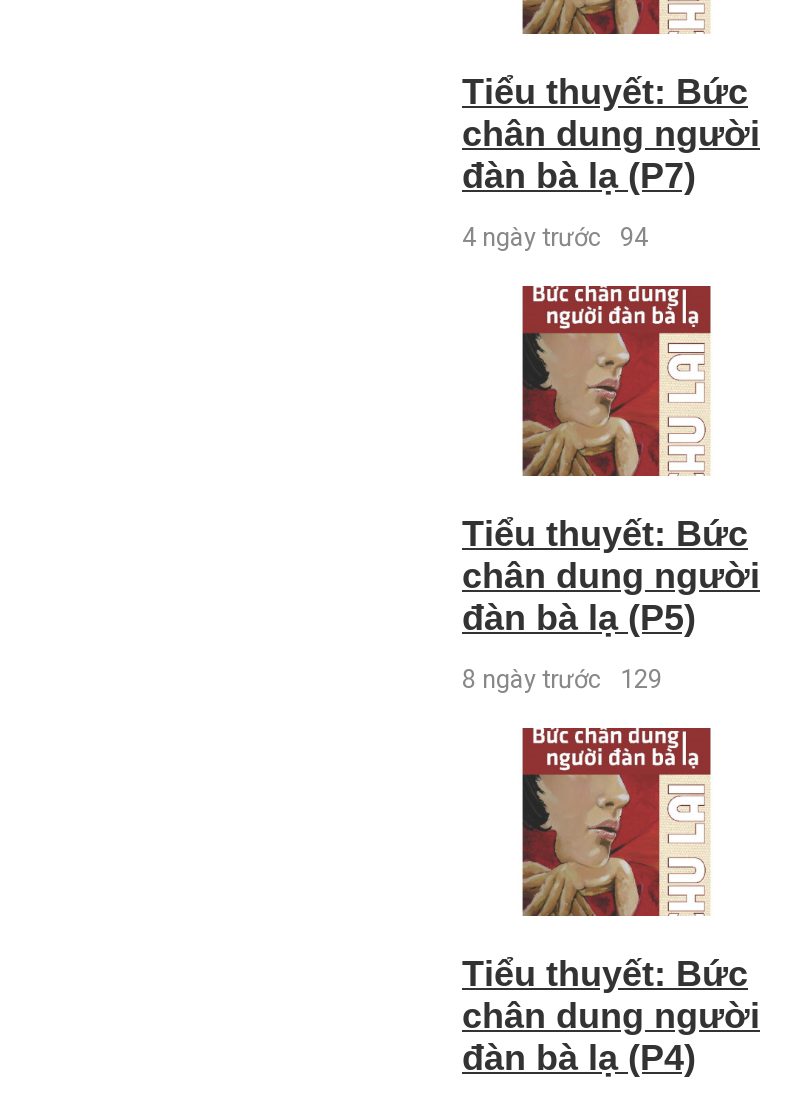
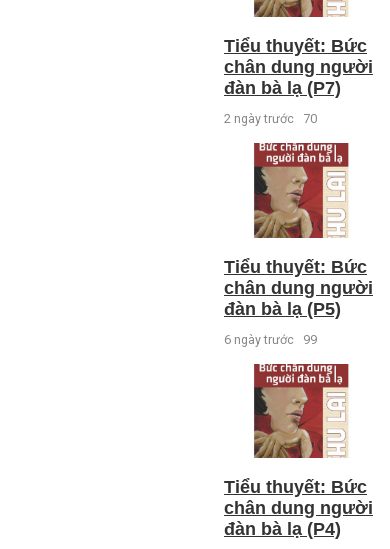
[462,222,648,252] 4 ngày trước 94 -> [224,111,317,126] 2 ngày trước 70
[462,664,662,694] 8 ngày trước 129 -> [224,332,317,347] 6 ngày trước 99

